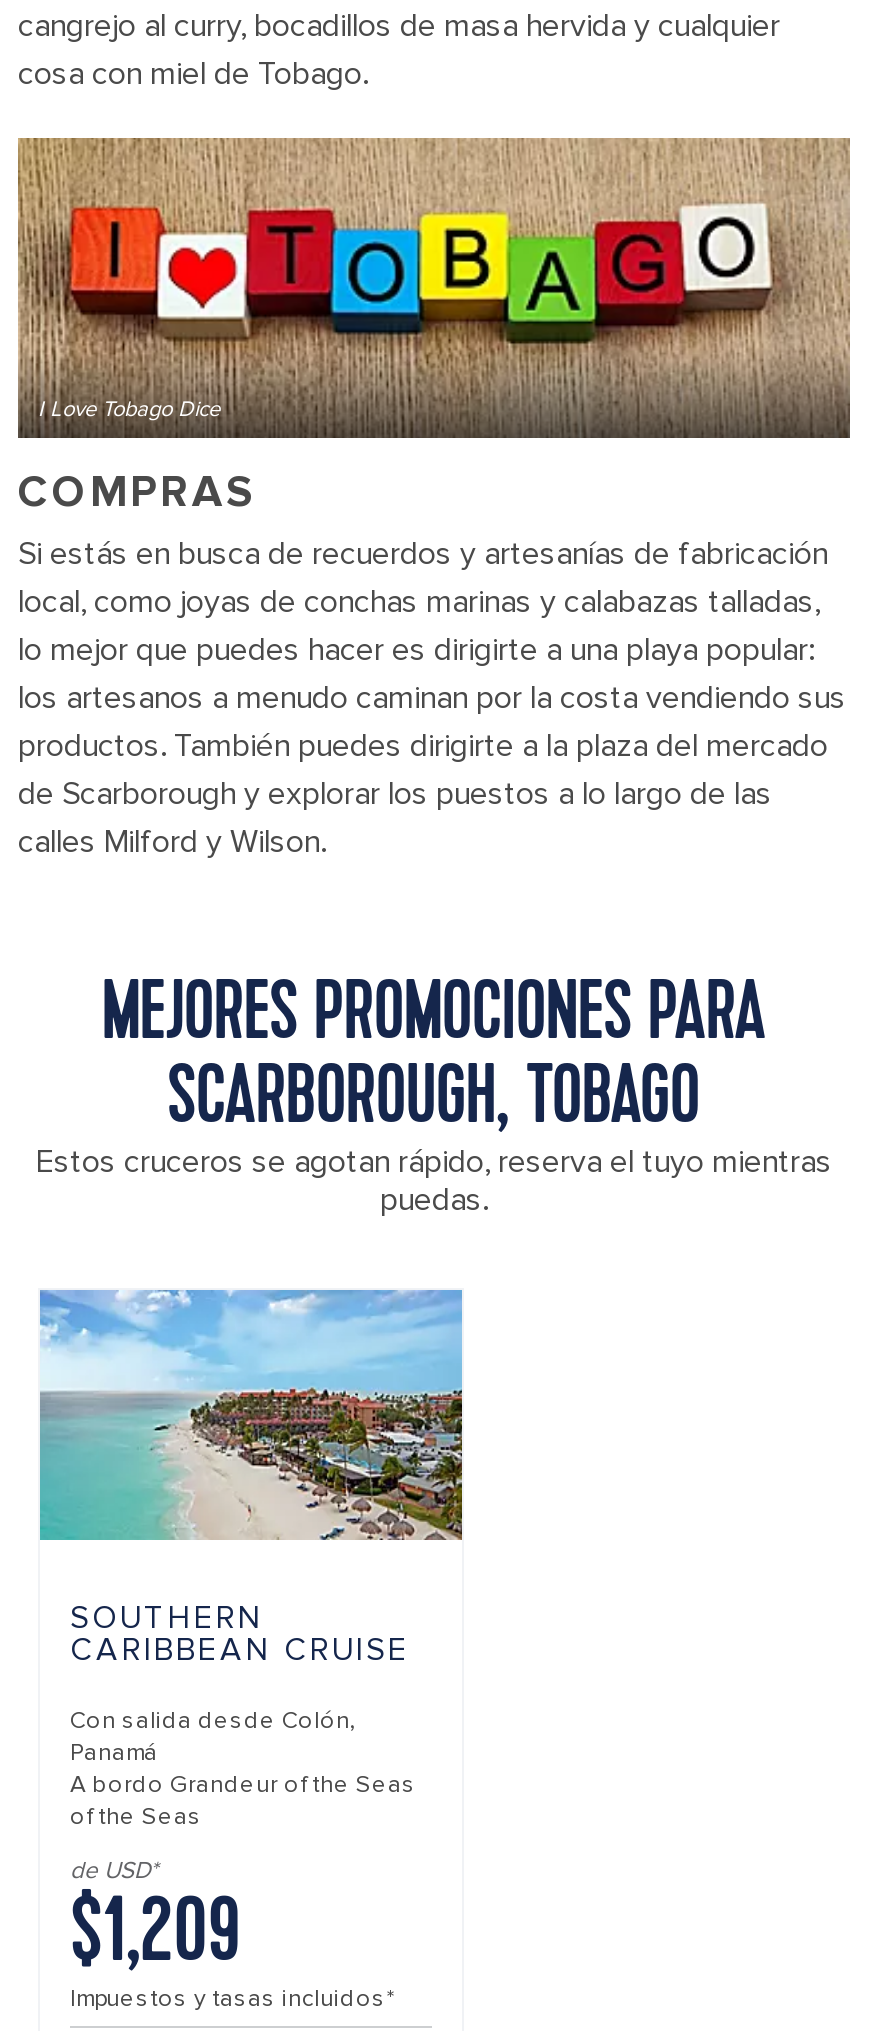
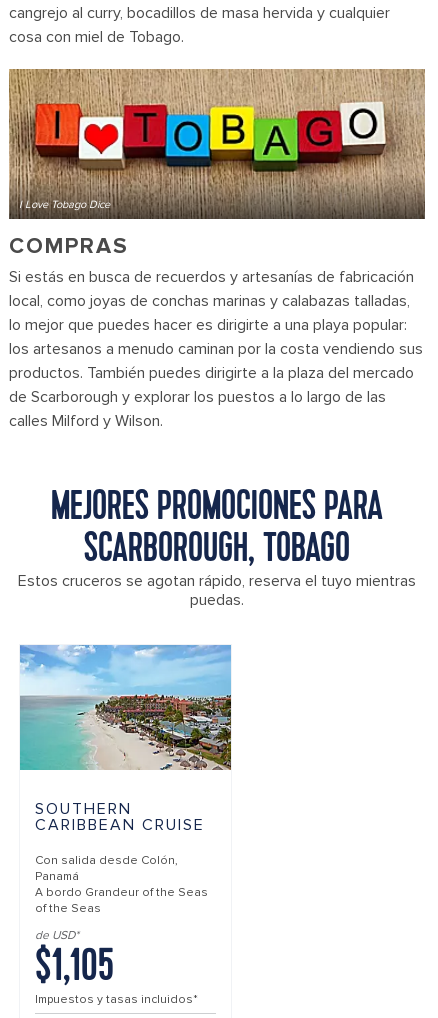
[70,1876,240,1988] $1,209 -> [35,938,114,994] $1,105

